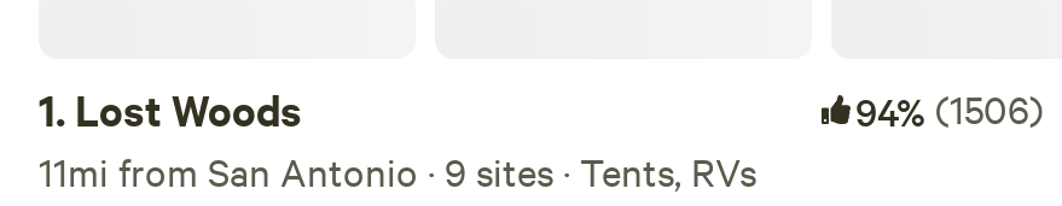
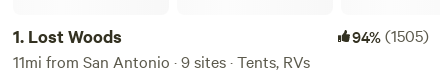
[855,81,1044,136] 94% (1506) -> [352,24,429,47] 94% (1505)

